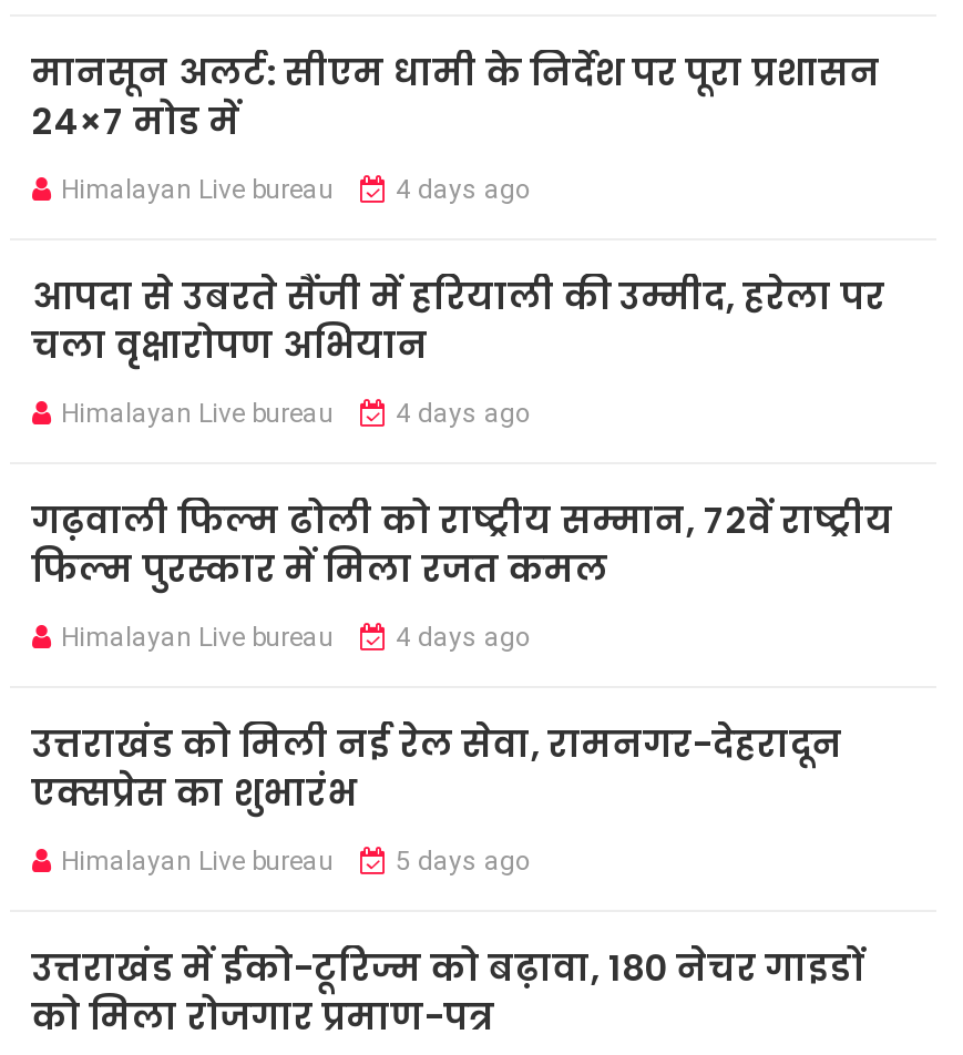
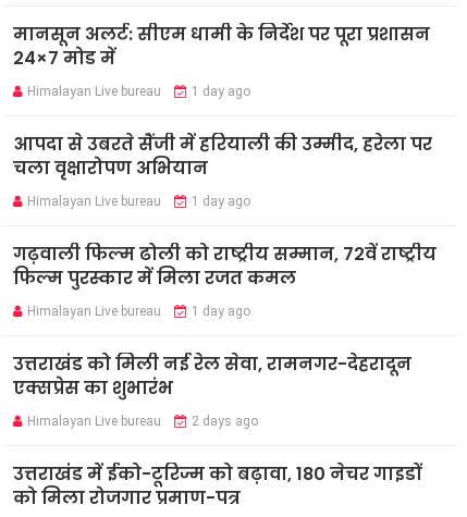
[61,173,531,204] Himalayan Live bureau 4 days ago -> [27,84,250,99] Himalayan Live bureau 1 day ago
[61,397,531,428] Himalayan Live bureau 4 days ago -> [27,194,250,209] Himalayan Live bureau 1 day ago
[61,621,531,652] Himalayan Live bureau 4 days ago -> [27,304,250,319] Himalayan Live bureau 1 day ago
[61,845,531,876] Himalayan Live bureau 5 days ago -> [27,414,258,429] Himalayan Live bureau 2 days ago

